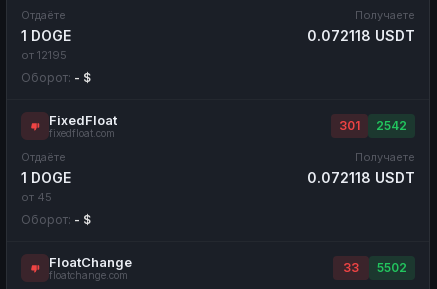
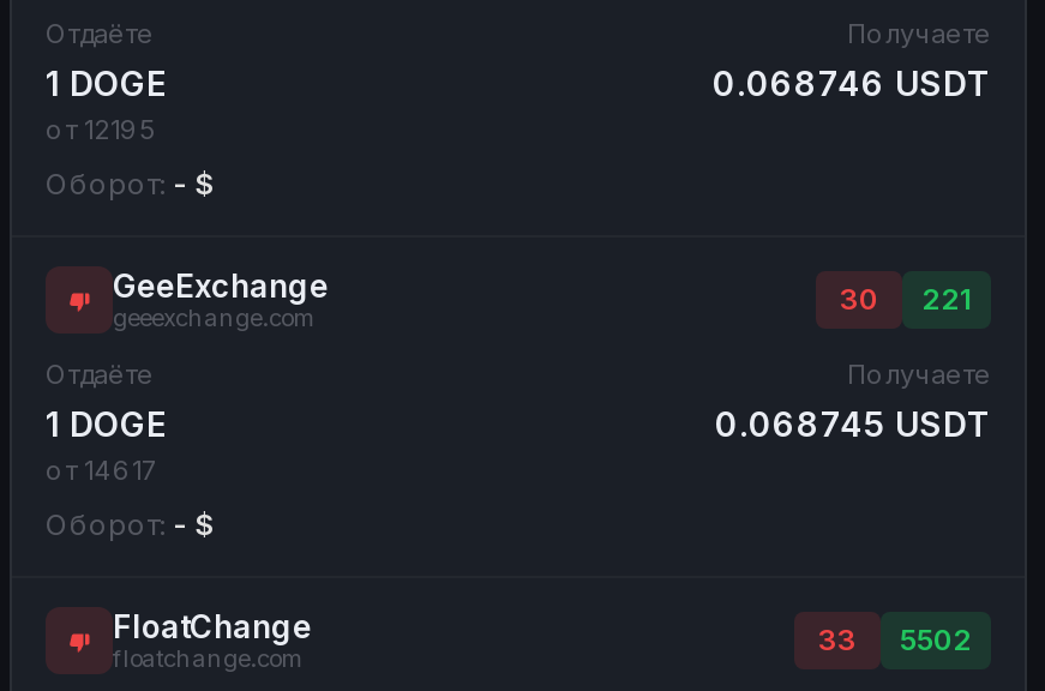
[307,26,415,43] 0.072118 USDT -> [713,61,991,102] 0.068746 USDT
[49,112,117,139] FixedFloat | fixedfloat.com -> [113,266,329,331] GeeExchange | geeexchange.com
[339,117,407,132] 301 | 2542 -> [840,280,972,316] 30 | 221
[307,168,415,185] 0.072118 USDT -> [715,402,991,443] 0.068745 USDT
[21,189,52,203] от 45 -> [46,452,156,486] от 14617

